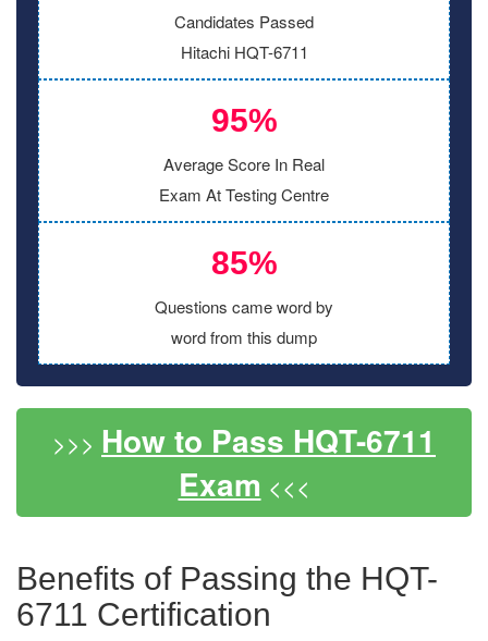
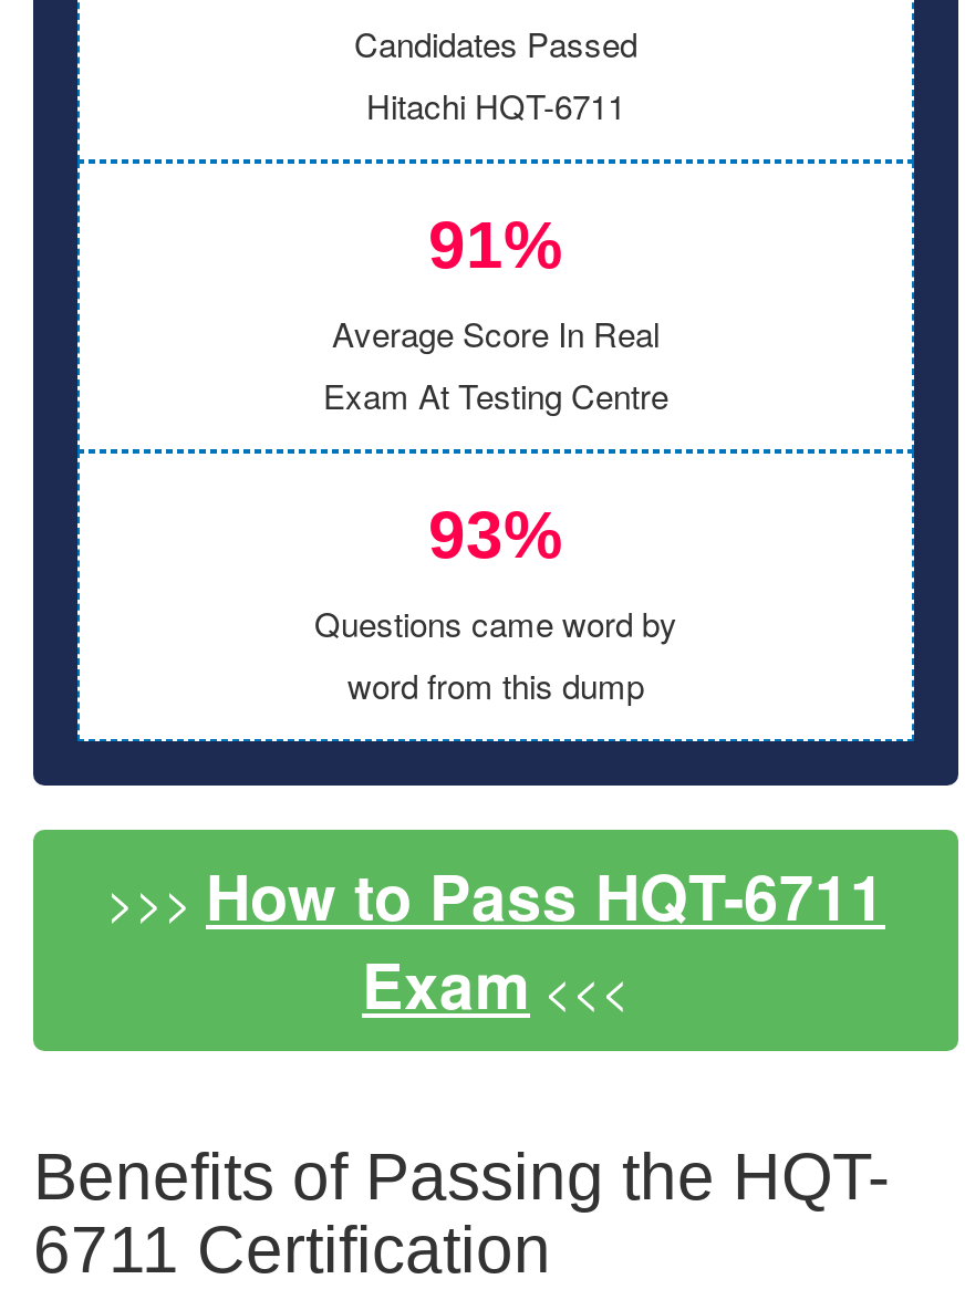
[211,102,277,138] 95% -> [428,208,563,281] 91%
[211,245,277,281] 85% -> [428,498,563,571] 93%

